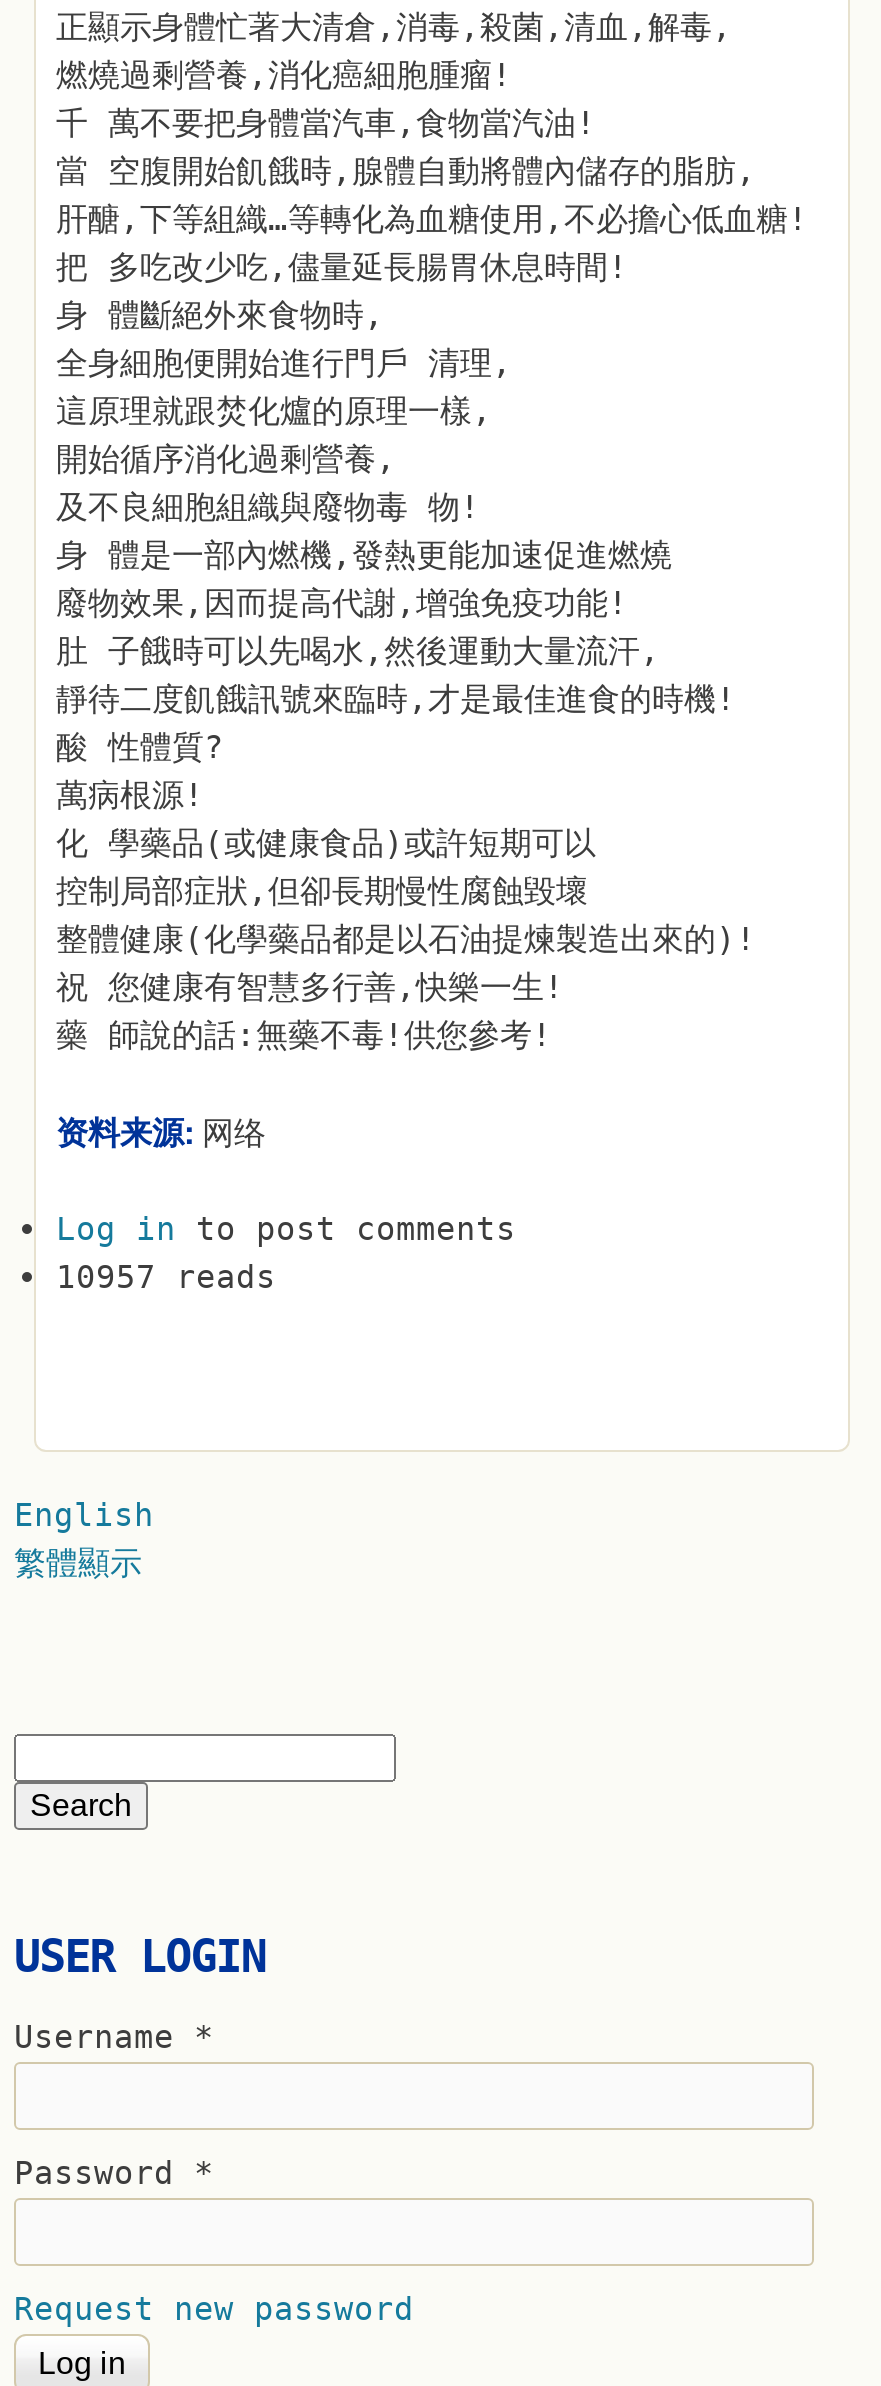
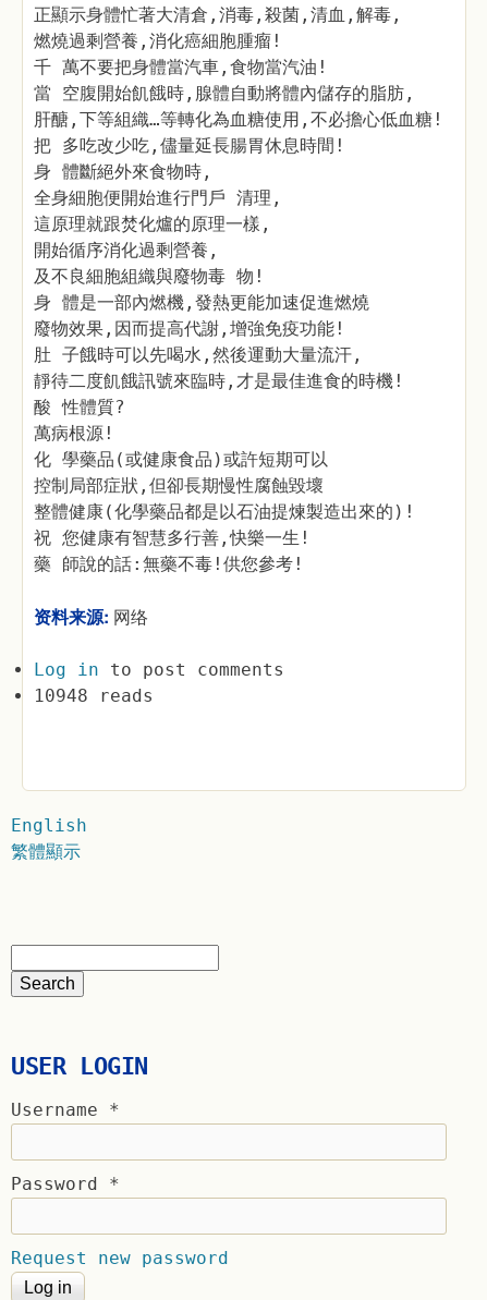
[56,1258,276,1296] 10957 reads -> [34,685,154,706] 10948 reads

